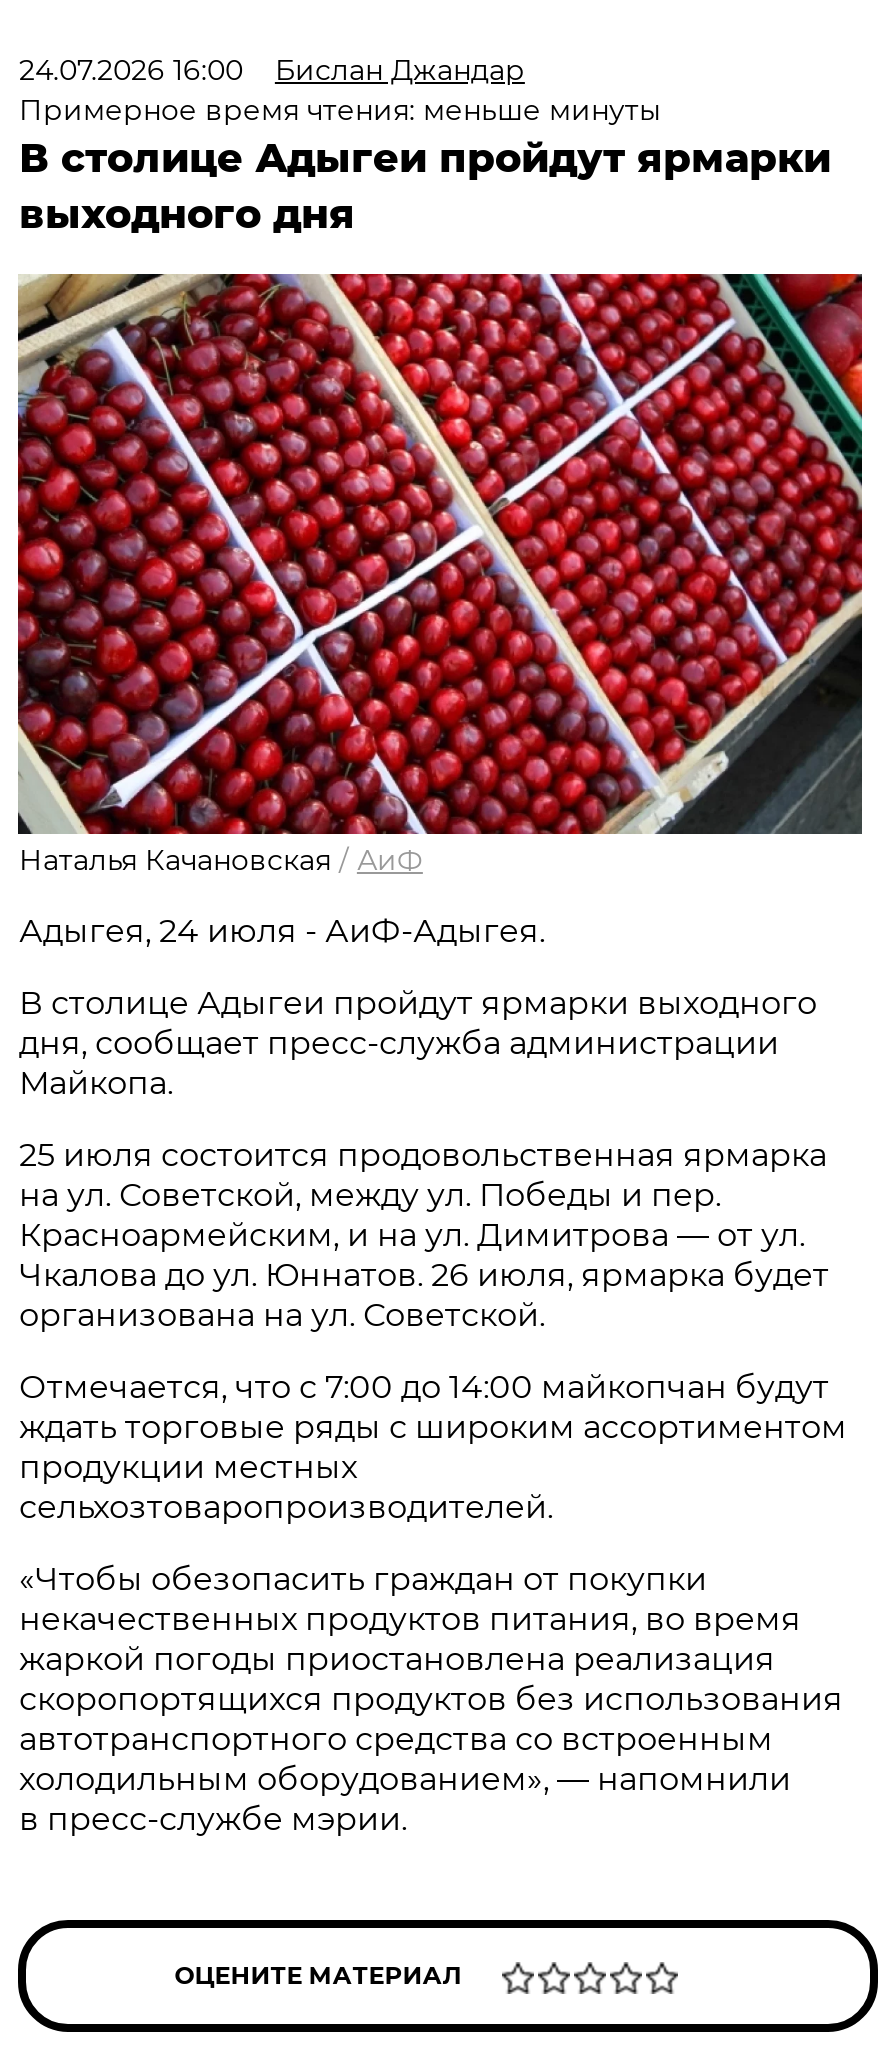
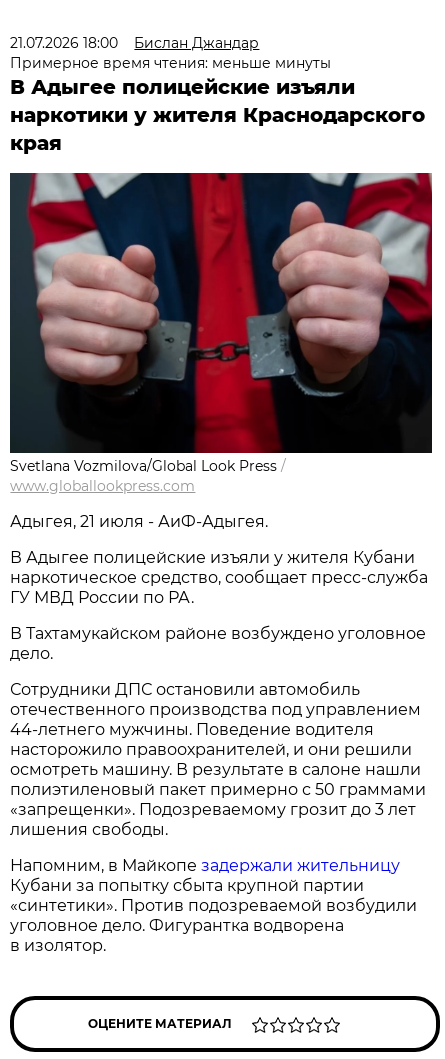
[19,52,525,88] 24.07.2026 16:00 Бислан Джандар -> [10,34,259,52] 21.07.2026 18:00 Бислан Джандар
[19,134,831,238] В столице Адыгеи пройдут ярмарки | выходного дня -> [10,75,425,155] В Адыгее полицейские изъяли | наркотики у жителя Краснодарского | края
[16,272,864,878] [image] | Наталья Качановская / АиФ -> [9,172,433,495] [image] | Svetlana Vozmilova/Global Look Press / | www.globallookpress.com
[19,912,545,950] Адыгея, 24 июля - АиФ-Адыгея. -> [10,512,268,531] Адыгея, 21 июля - АиФ-Адыгея.
[19,984,817,1102] В столице Адыгеи пройдут ярмарки выходного | дня, сообщает пресс-служба администрации | Майкопа. -> [10,548,428,607] В Адыгее полицейские изъяли у жителя Кубани | наркотическое средство, сообщает пресс-служба | ГУ МВД России по РА.
[19,1136,829,1334] 25 июля состоится продовольственная ярмарка | на ул. Советской, между ул. Победы и пер. | Красноармейским, и на ул. Димитрова — от ул. | Чкалова до ул. Юннатов. 26 июля, ярмарка будет | организована на ул. Советской. -> [10,624,426,663] В Тахтамукайском районе возбуждено уголовное | дело.
[19,1368,847,1526] Отмечается, что с 7:00 до 14:00 майкопчан будут | ждать торговые ряды с широким ассортиментом | продукции местных | сельхозтоваропроизводителей. -> [10,680,426,839] Сотрудники ДПС остановили автомобиль | отечественного производства под управлением | 44-летнего мужчины. Поведение водителя | насторожило правоохранителей, и они решили | осмотреть машину. В результате в салоне нашли | полиэтиленовый пакет примерно с 50 граммами | «запрещенки». Подозреваемому грозит до 3 лет | лишения свободы.
[19,1560,843,1838] «Чтобы обезопасить граждан от покупки | некачественных продуктов питания, во время | жаркой погоды приостановлена реализация | скоропортящихся продуктов без использования | автотранспортного средства со встроенным | холодильным оборудованием», — напомнили | в пресс-службе мэрии. -> [10,856,417,955] Напомним, в Майкопе задержали жительницу | Кубани за попытку сбыта крупной партии | «синтетики». Против подозреваемой возбудили | уголовное дело. Фигурантка водворена | в изолятор.

